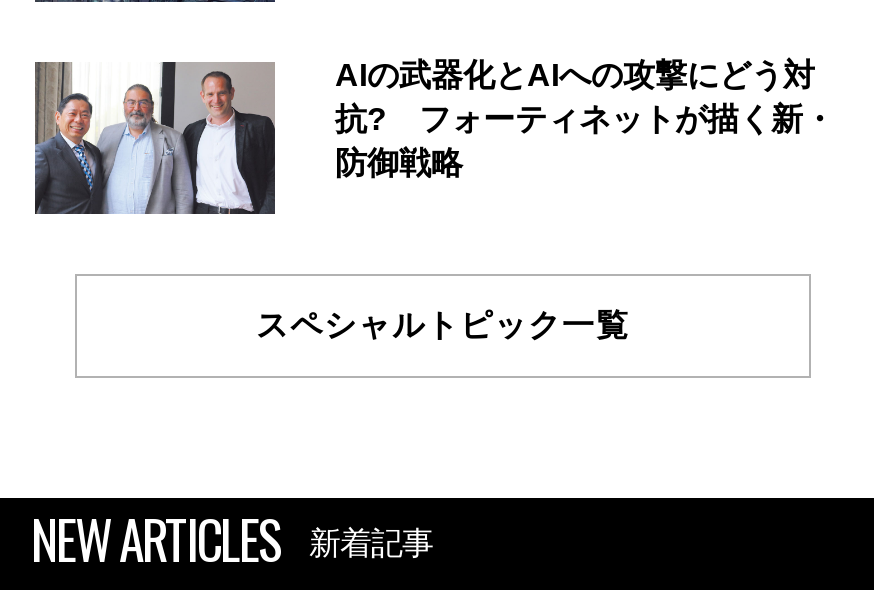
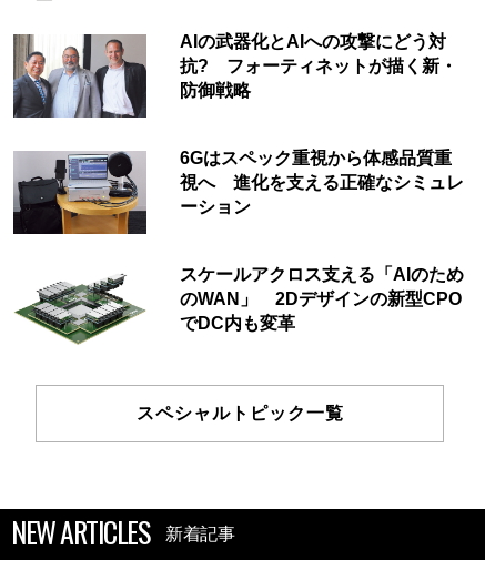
none -> [13,149,464,235] [image] | 6Gはスペック重視から体感品質重 | 視へ 進化を支える正確なシミュレ | ーション
none -> [13,266,464,345] [image] | スケールアクロス支える「AIのため | のWAN」 2Dデザインの新型CPO | でDC内も変革

